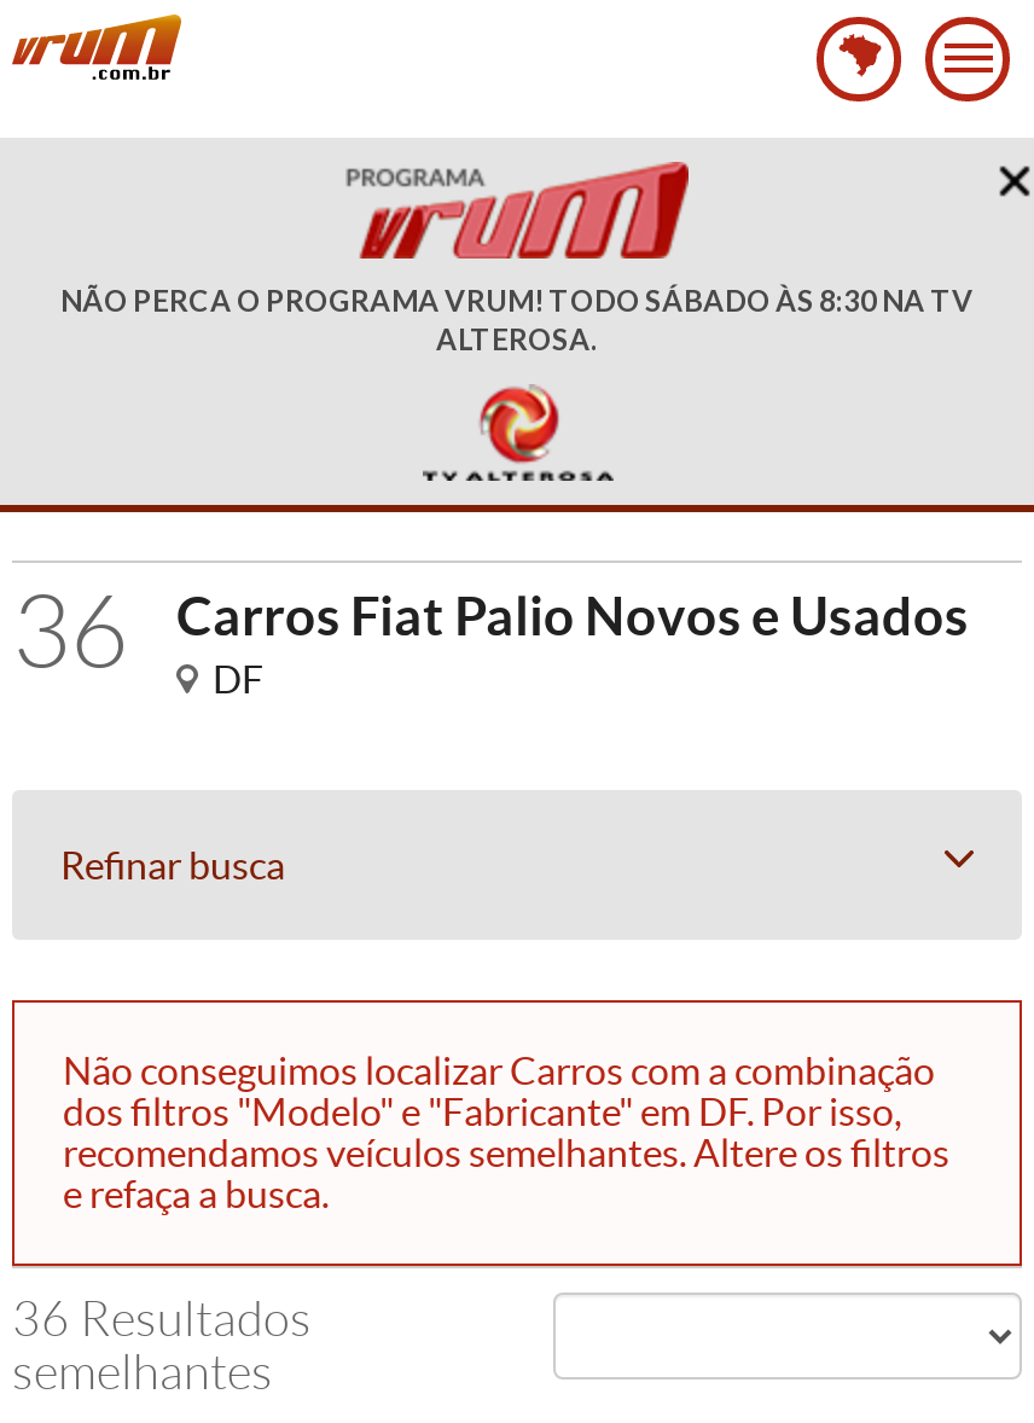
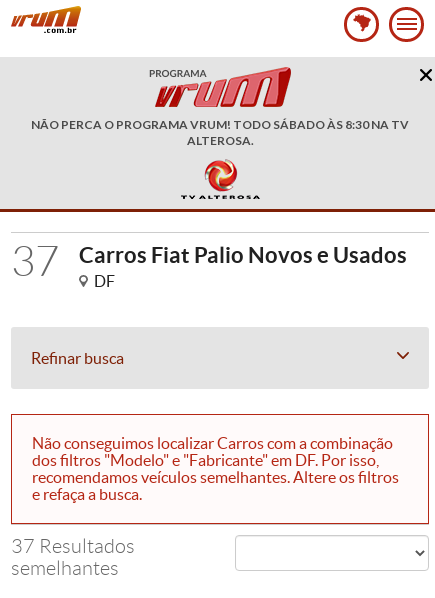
[12,575,969,701] 36 Carros Fiat Palio Novos e Usados DF -> [11,238,407,290] 37 Carros Fiat Palio Novos e Usados DF
[12,1293,312,1346] 36 Resultados -> [11,535,135,557] 37 Resultados

